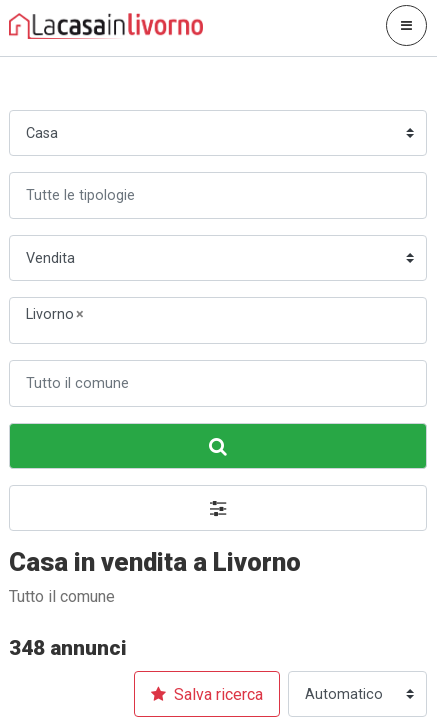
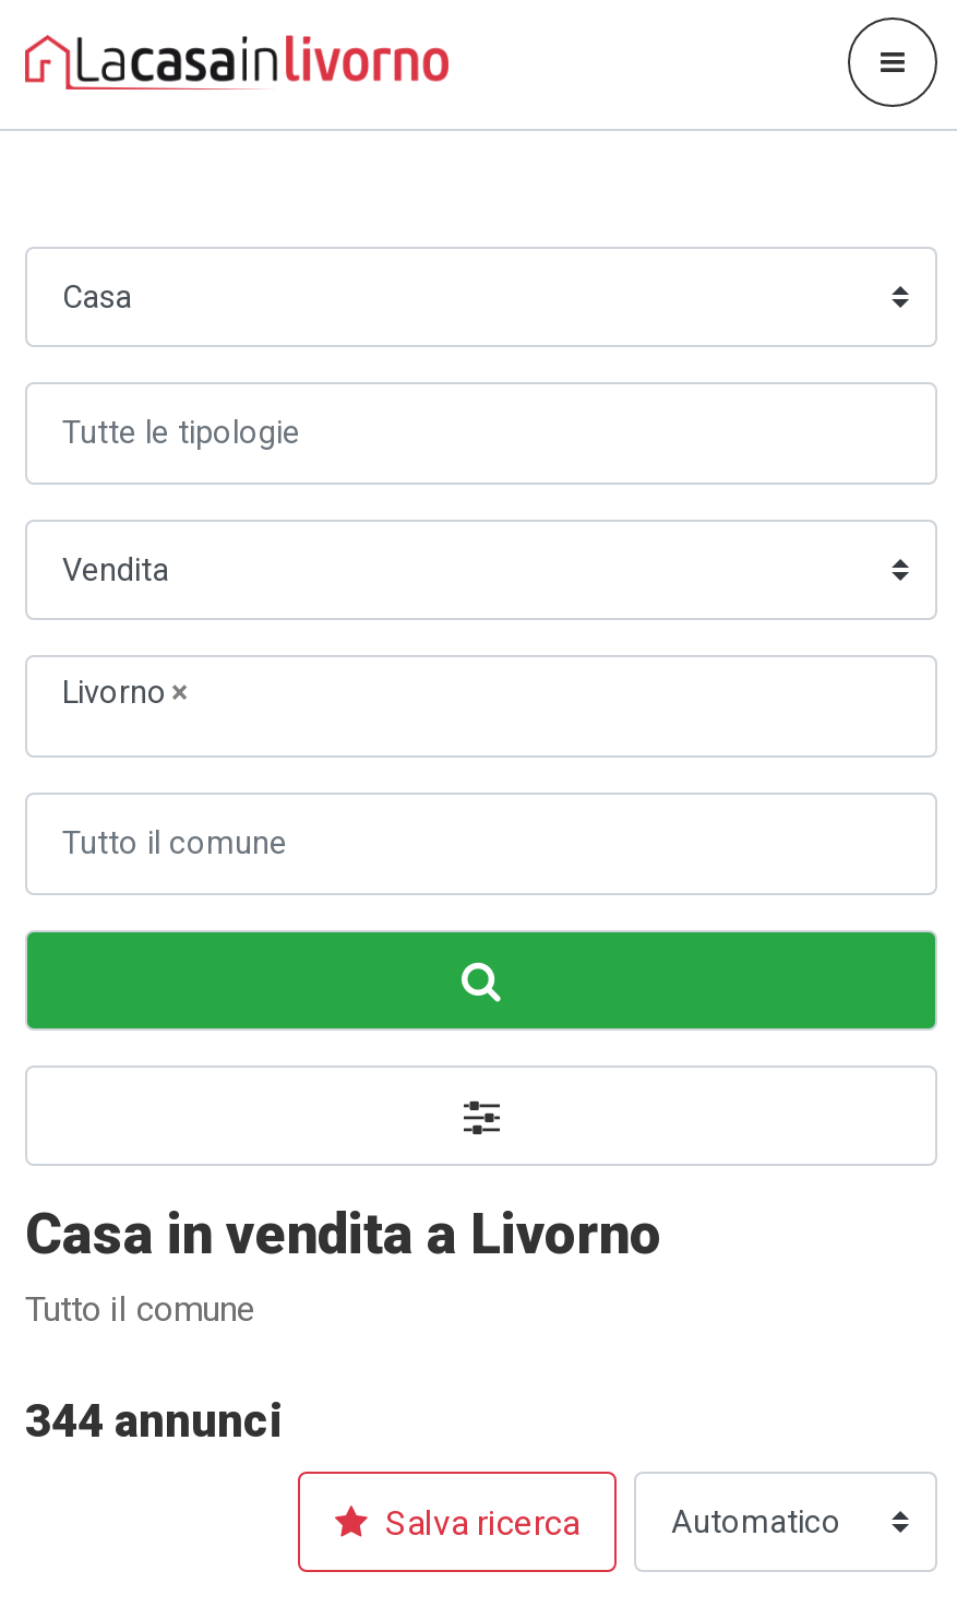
[9,636,127,660] 348 annunci -> [25,1395,283,1448] 344 annunci

